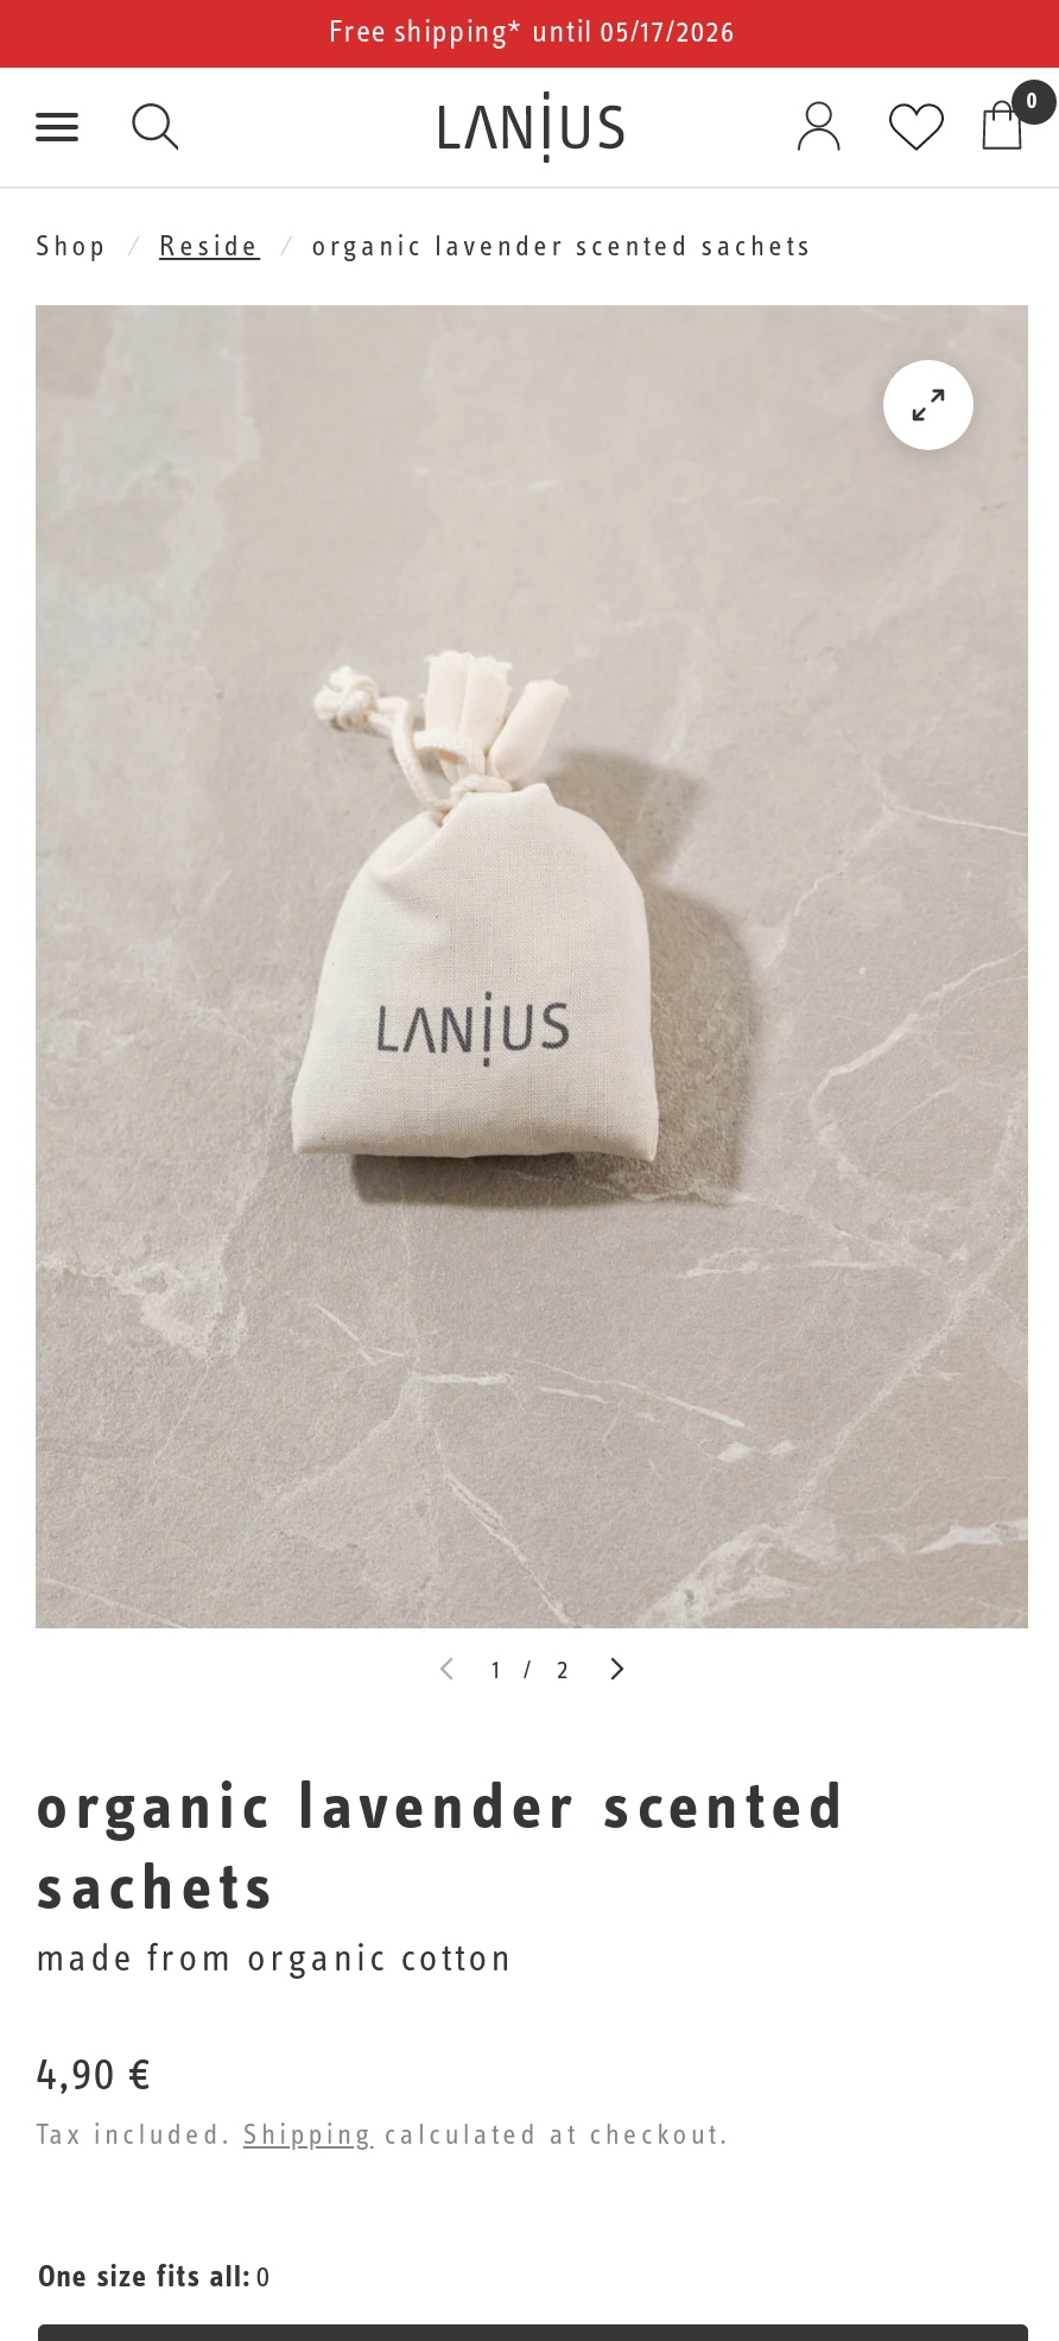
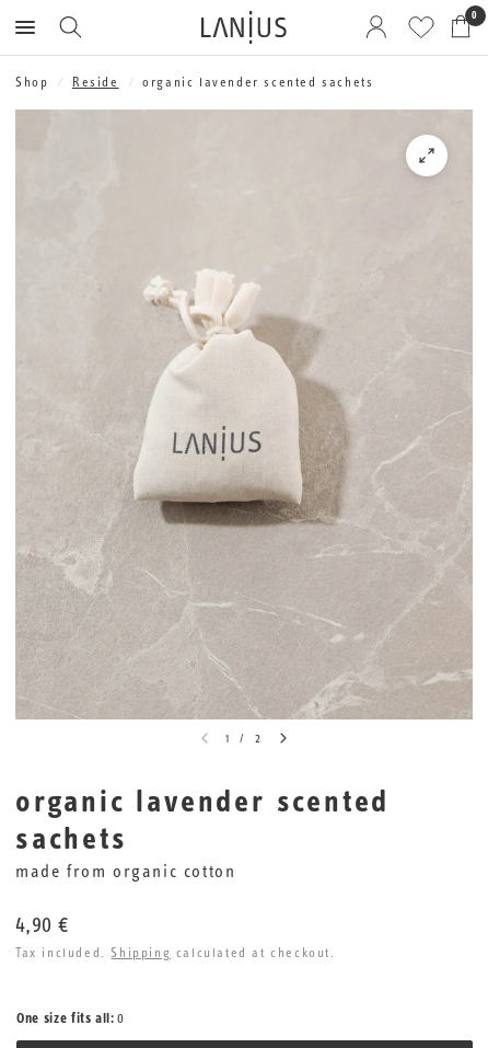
[328,17,735,48] Free shipping* until 05/17/2026 -> none

